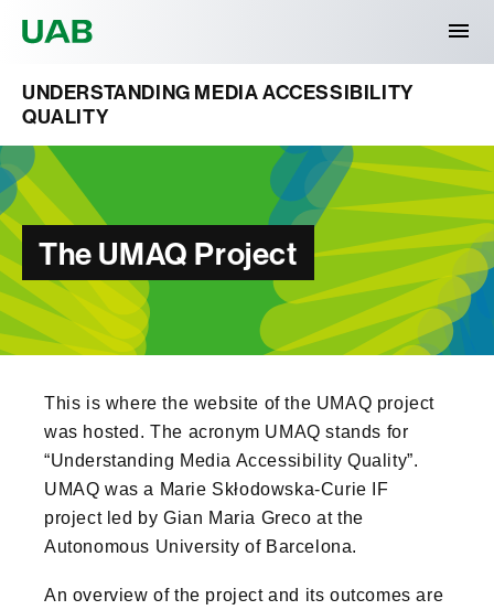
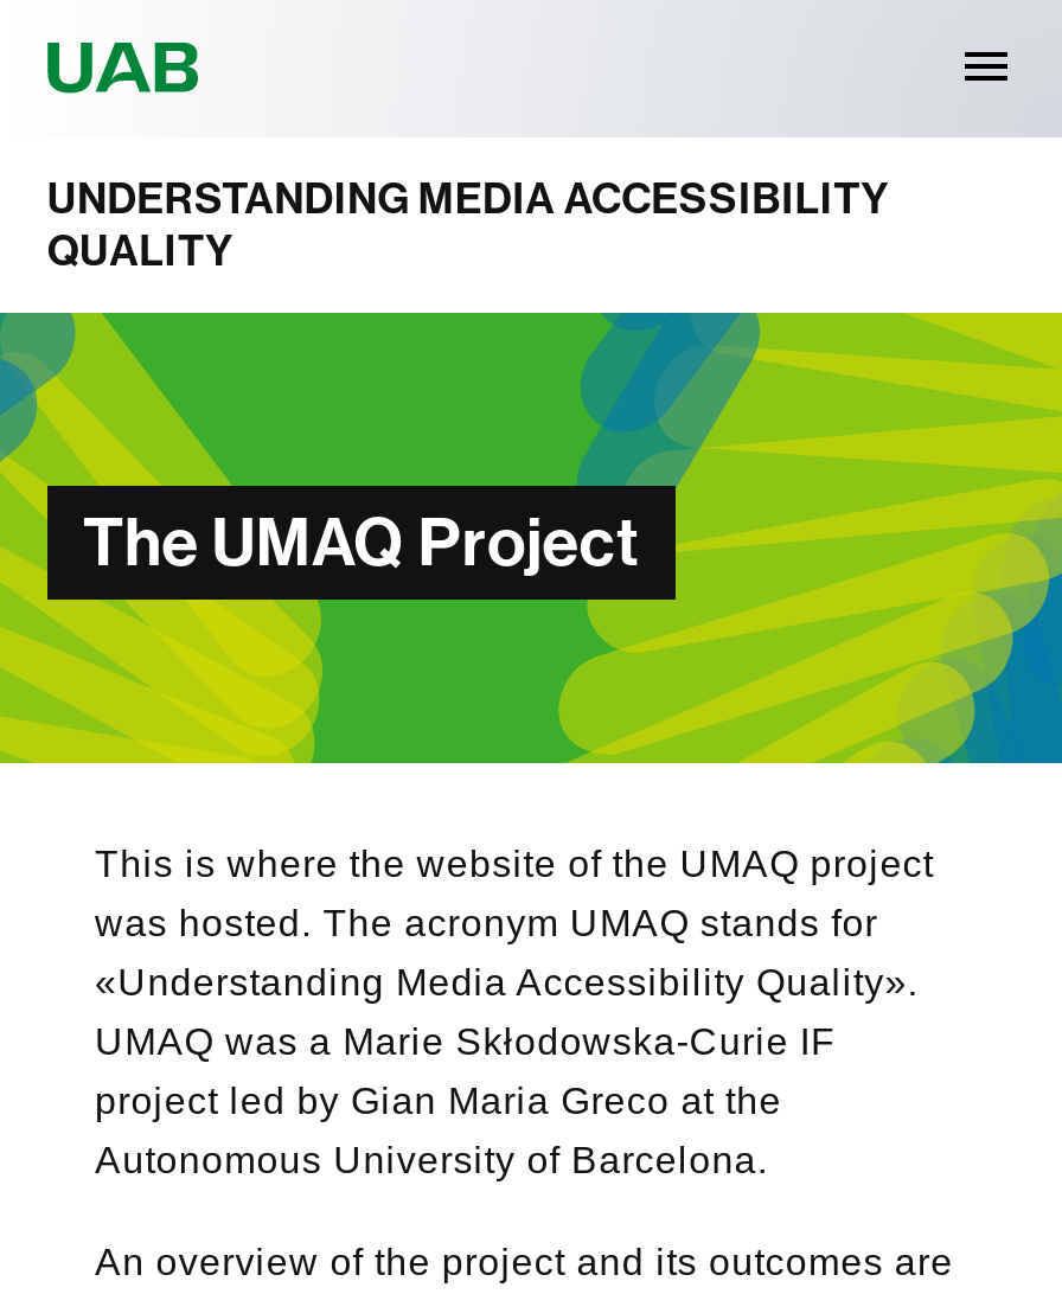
[44,451,418,470] “Understanding Media Accessibility Quality”. -> [95,962,918,1002] «Understanding Media Accessibility Quality».

